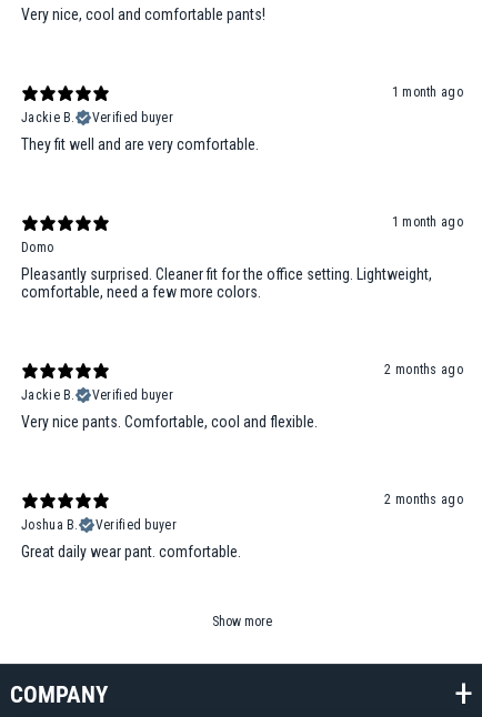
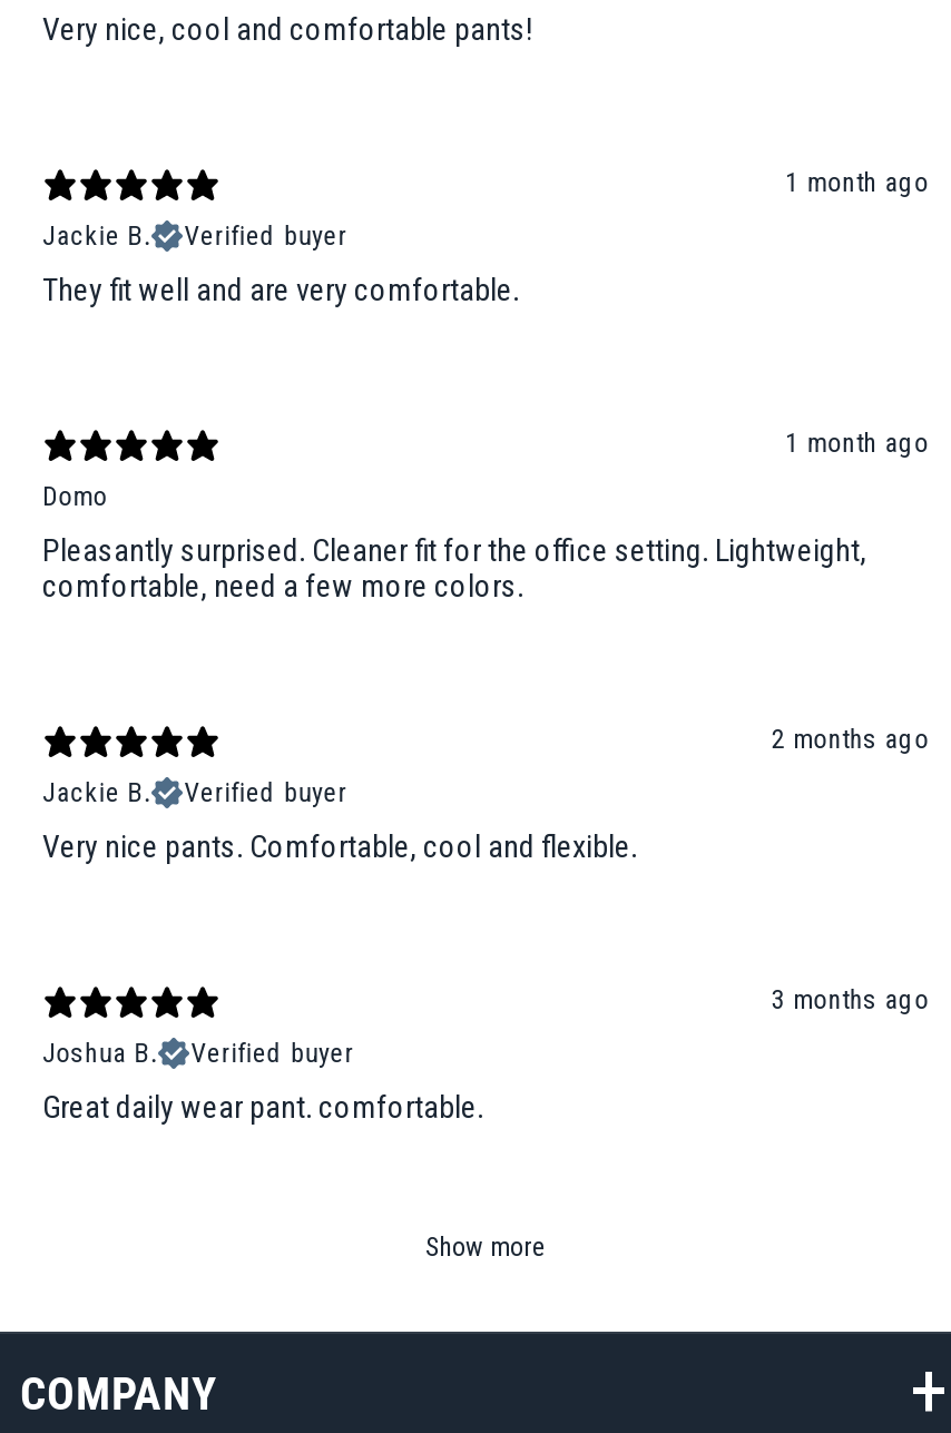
[385,491,463,507] 2 months ago -> [771,985,929,1016] 3 months ago

